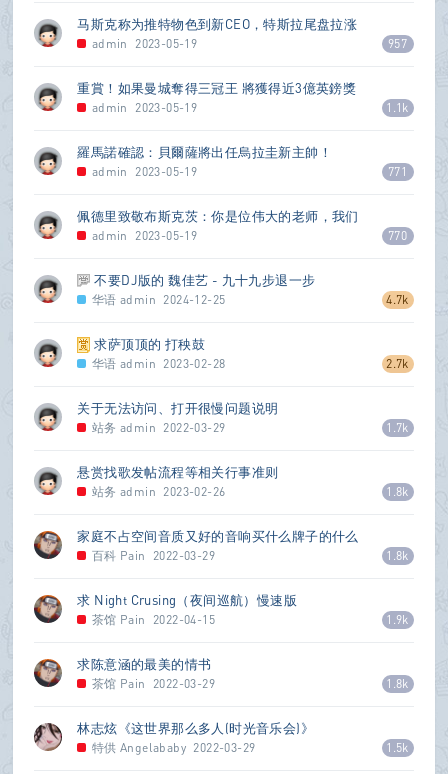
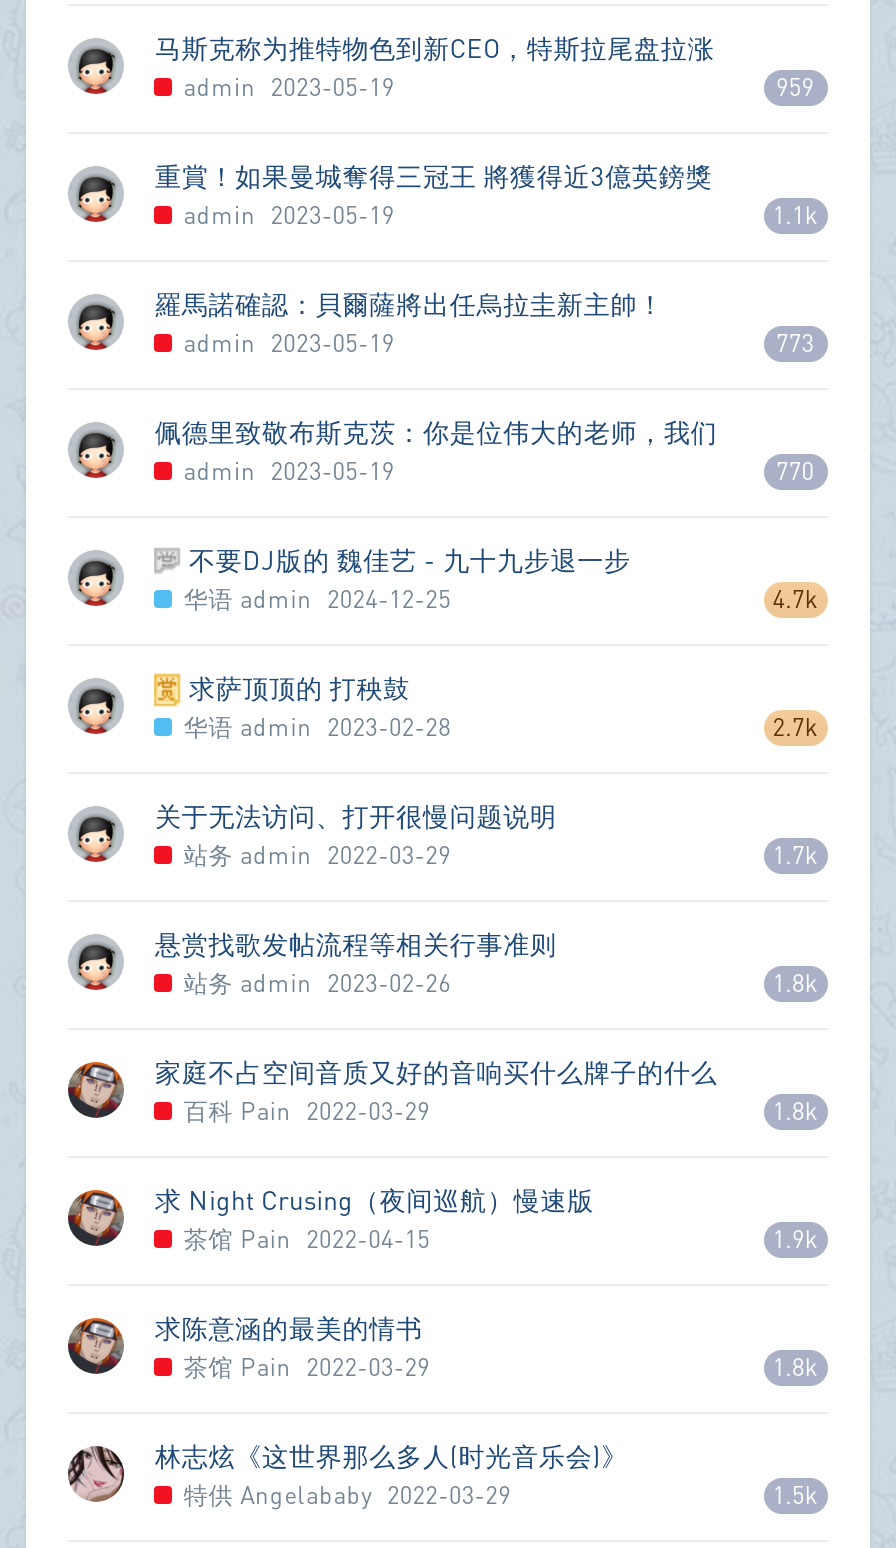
[388,36,407,51] 957 -> [776,72,814,102] 959
[388,164,407,179] 771 -> [776,328,814,358] 773

